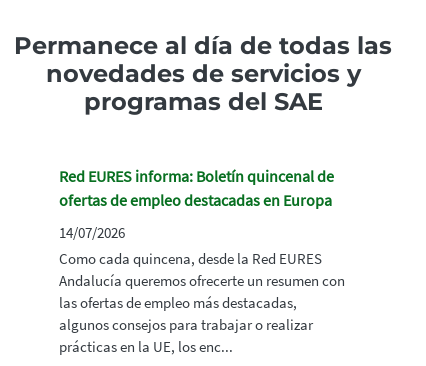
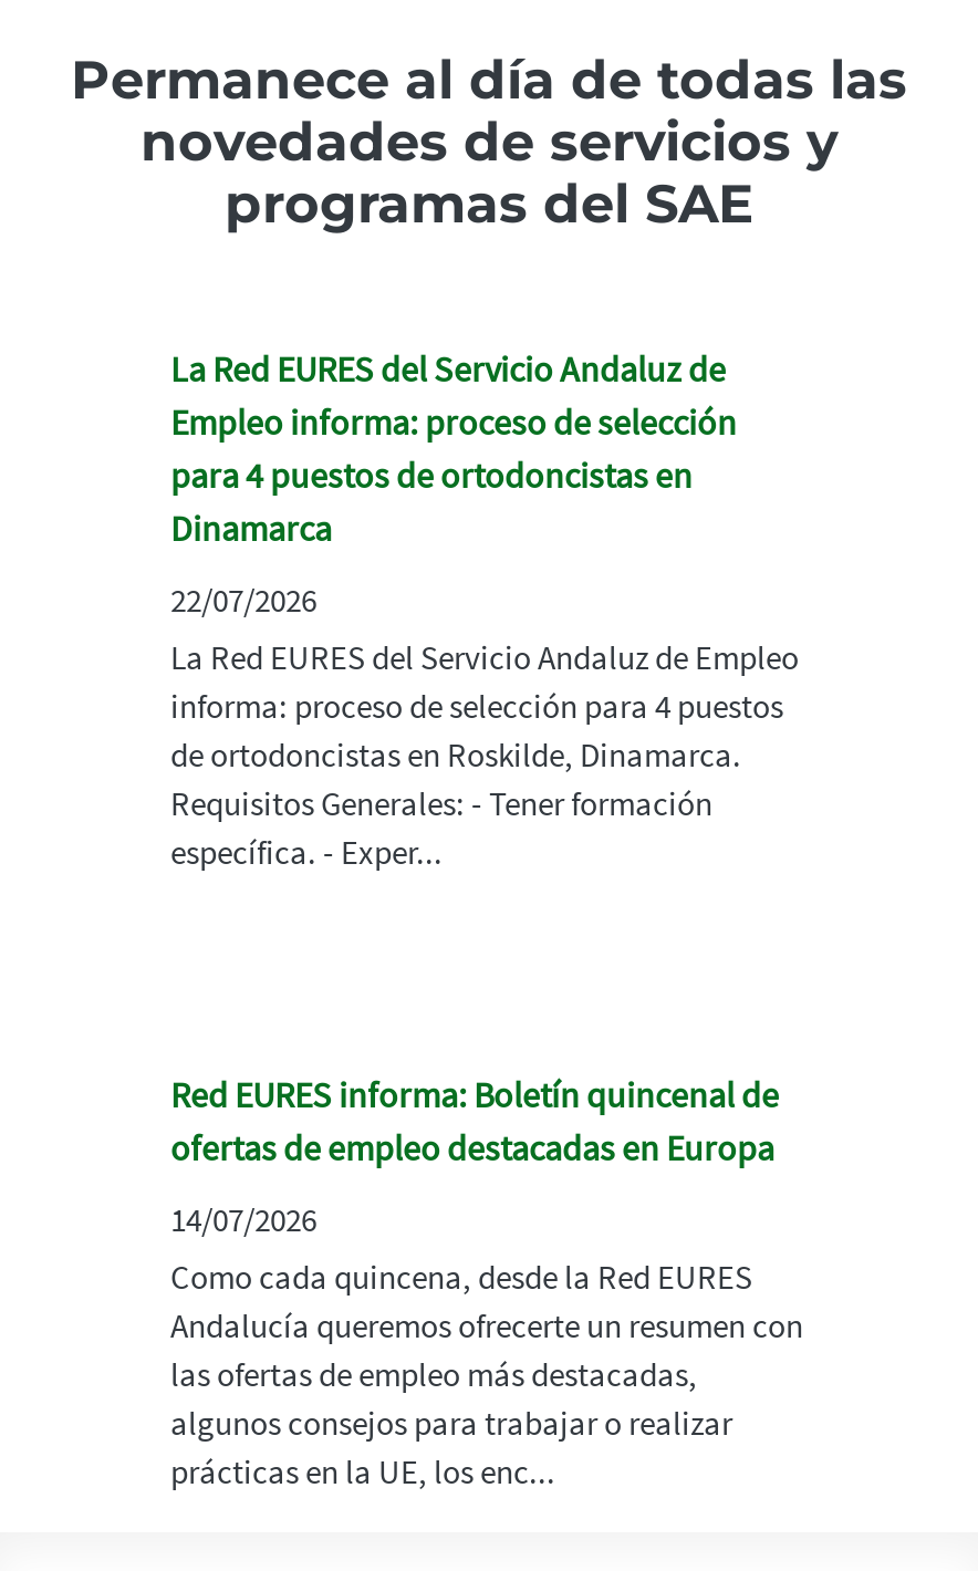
none -> [170,346,799,873] La Red EURES del Servicio Andaluz de | Empleo informa: proceso de selección | para 4 puestos de ortodoncistas en | Dinamarca | 22/07/2026 | La Red EURES del Servicio Andaluz de Empleo | informa: proceso de selección para 4 puestos | de ortodoncistas en Roskilde, Dinamarca. | Requisitos Generales: - Tener formación | específica. - Exper...

